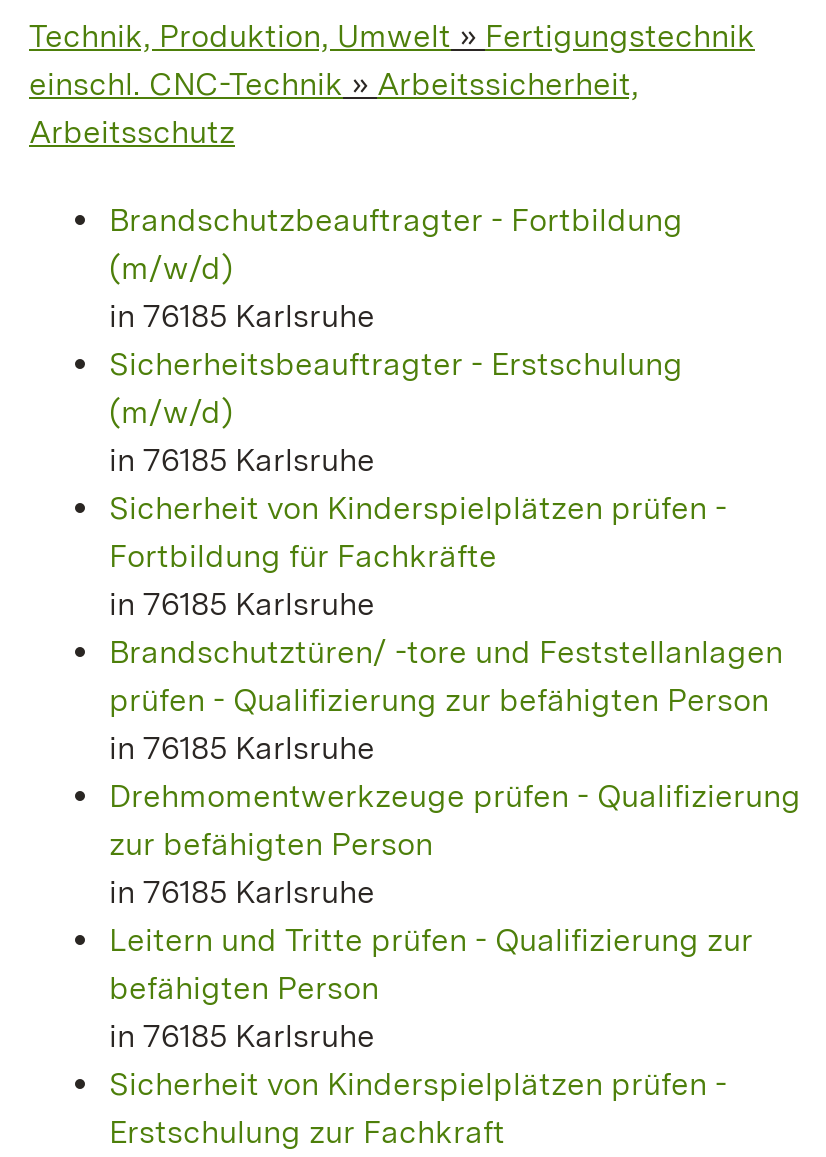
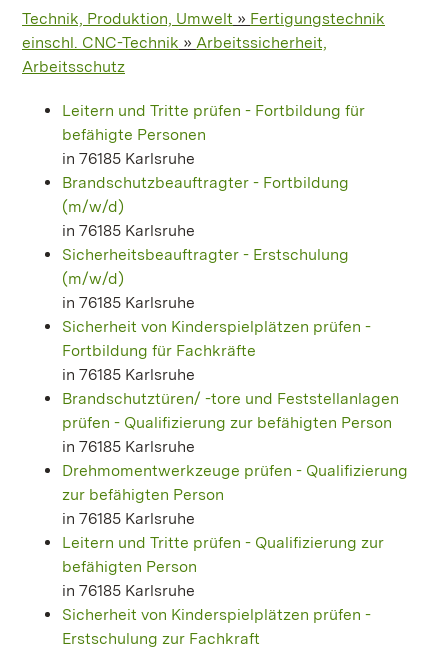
none -> [62,101,365,168] Leitern und Tritte prüfen - Fortbildung für | befähigte Personen | in 76185 Karlsruhe

